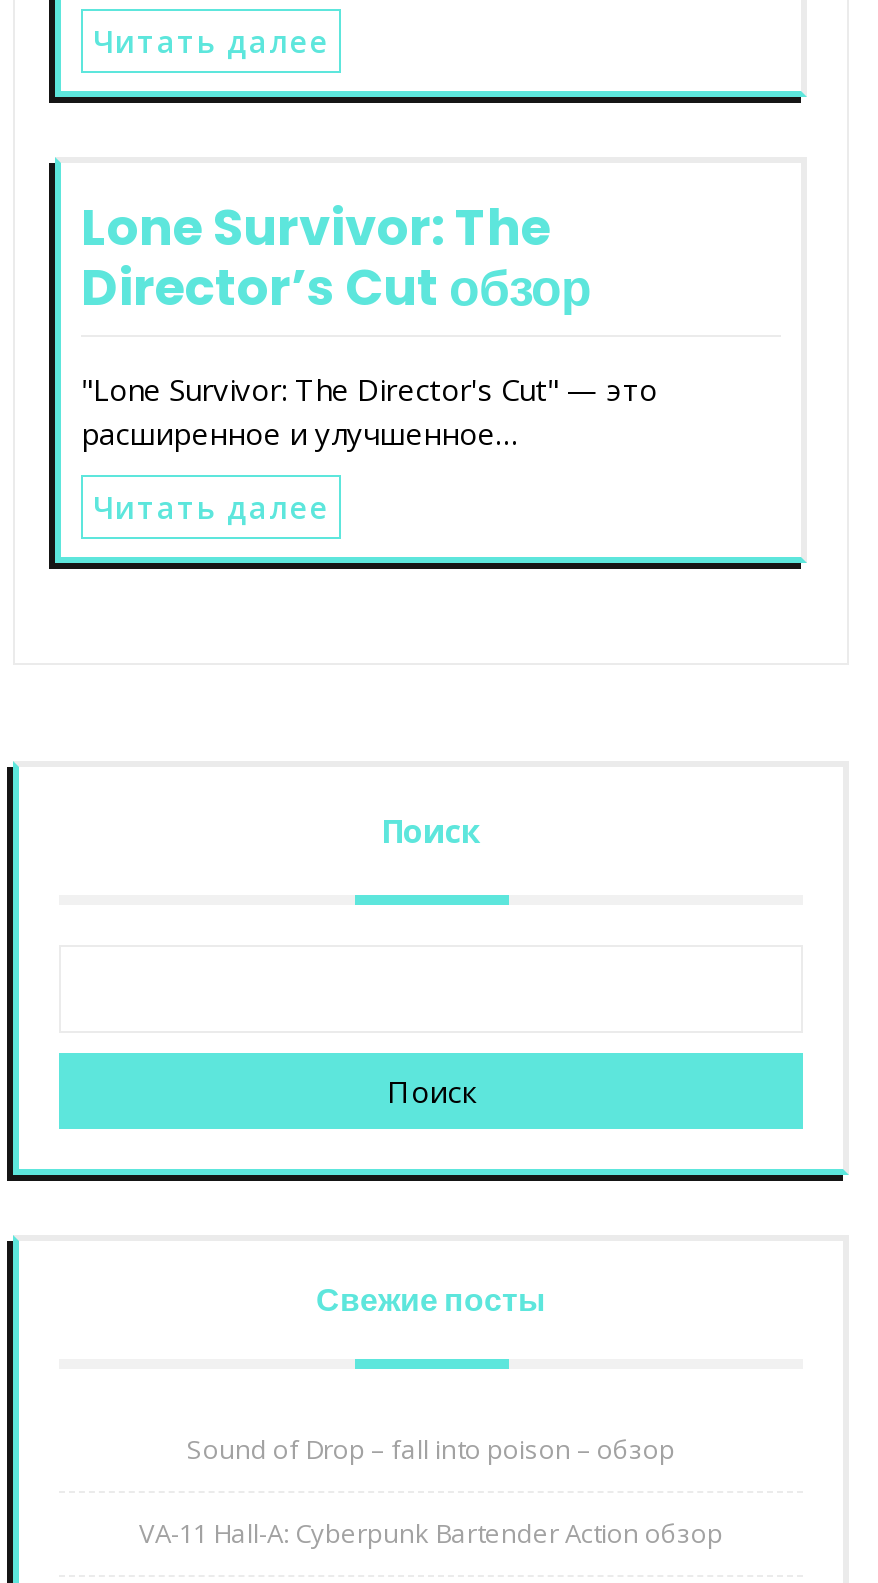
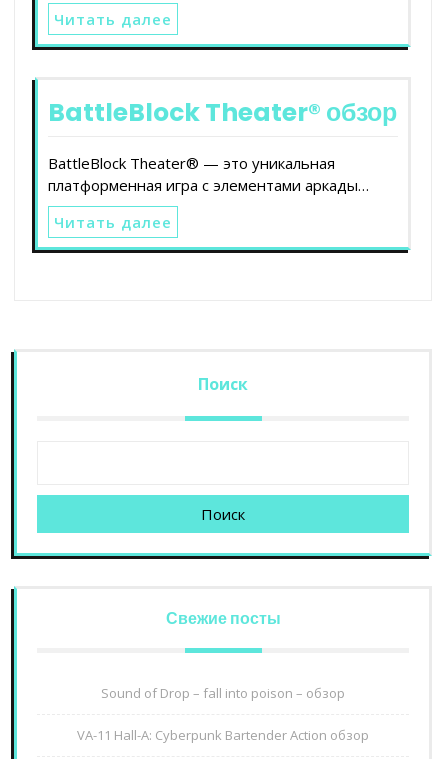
[81,192,591,322] Lone Survivor: The | Director’s Cut обзор -> [48,95,397,130] BattleBlock Theater® обзор
[81,368,657,452] "Lone Survivor: The Director's Cut" — это | расширенное и улучшенное… -> [48,153,369,195] BattleBlock Theater® — это уникальная | платформенная игра с элементами аркады…

